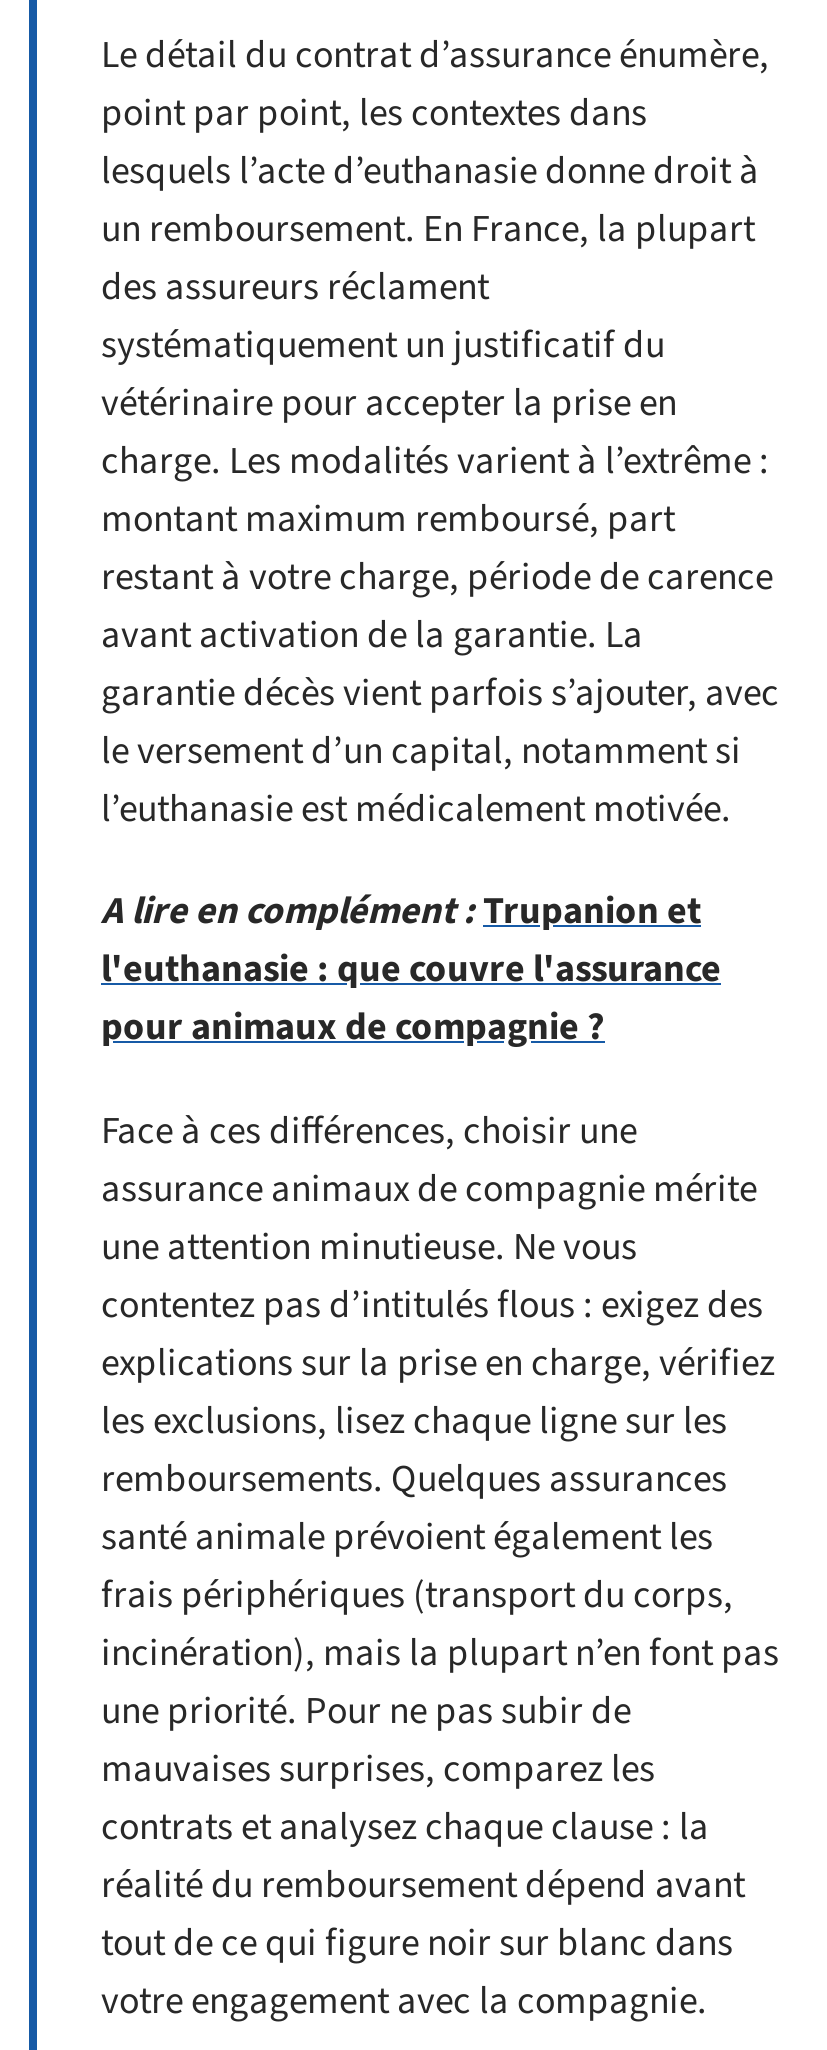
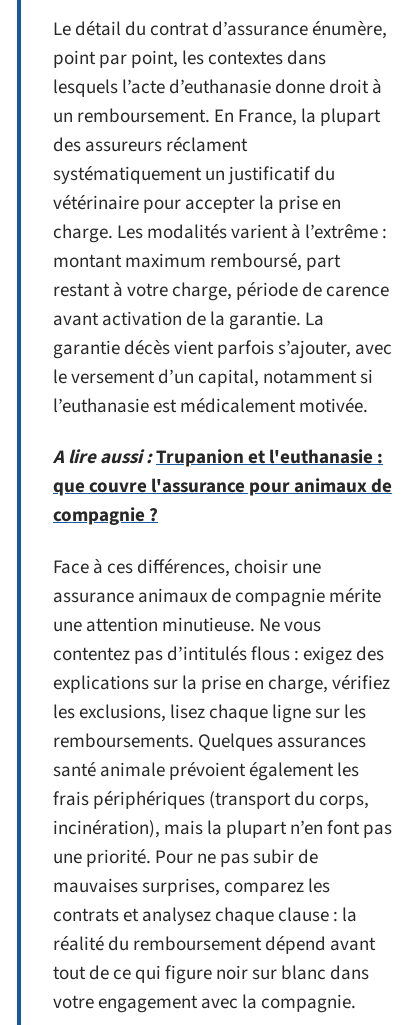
[101,885,721,1055] A lire en complément : Trupanion et | l'euthanasie : que couvre l'assurance | pour animaux de compagnie ? -> [53,444,392,529] A lire aussi : Trupanion et l'euthanasie : | que couvre l'assurance pour animaux de | compagnie ?

